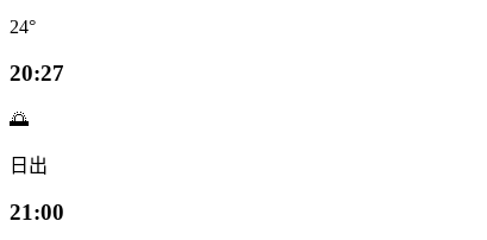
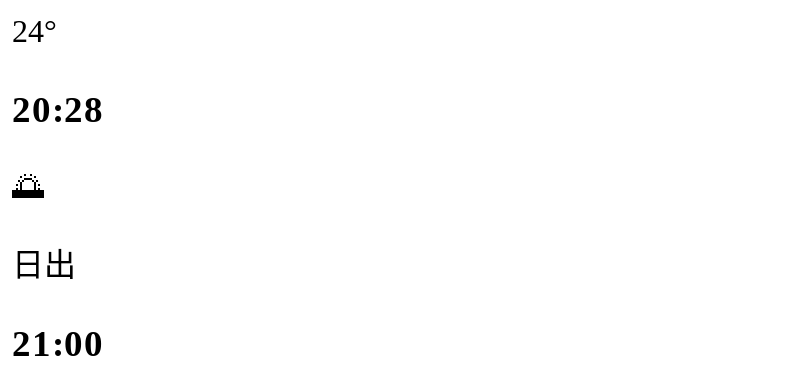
[10,61,64,86] 20:27 -> [12,88,104,130] 20:28

